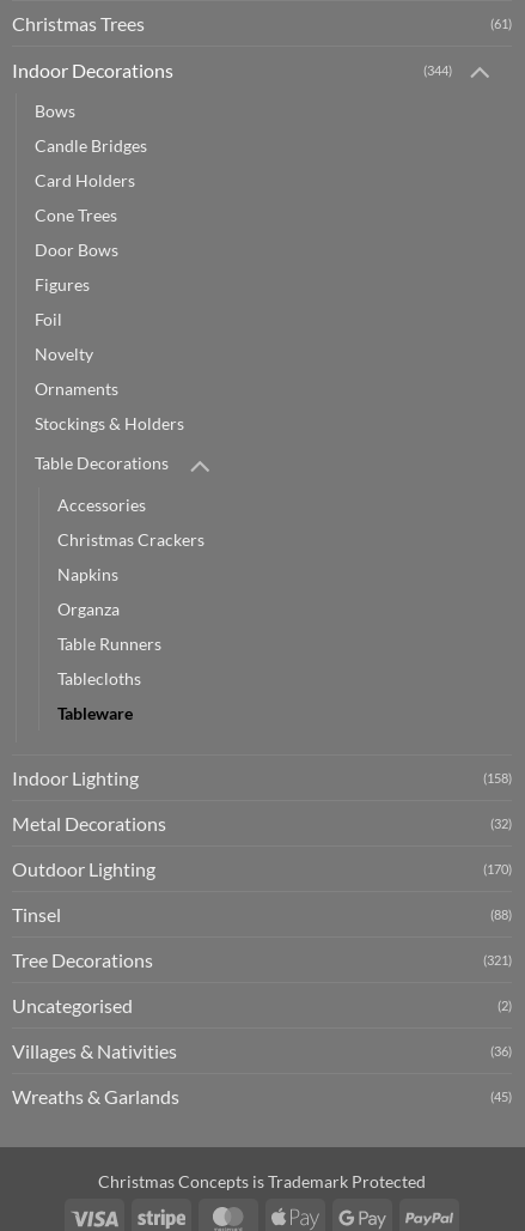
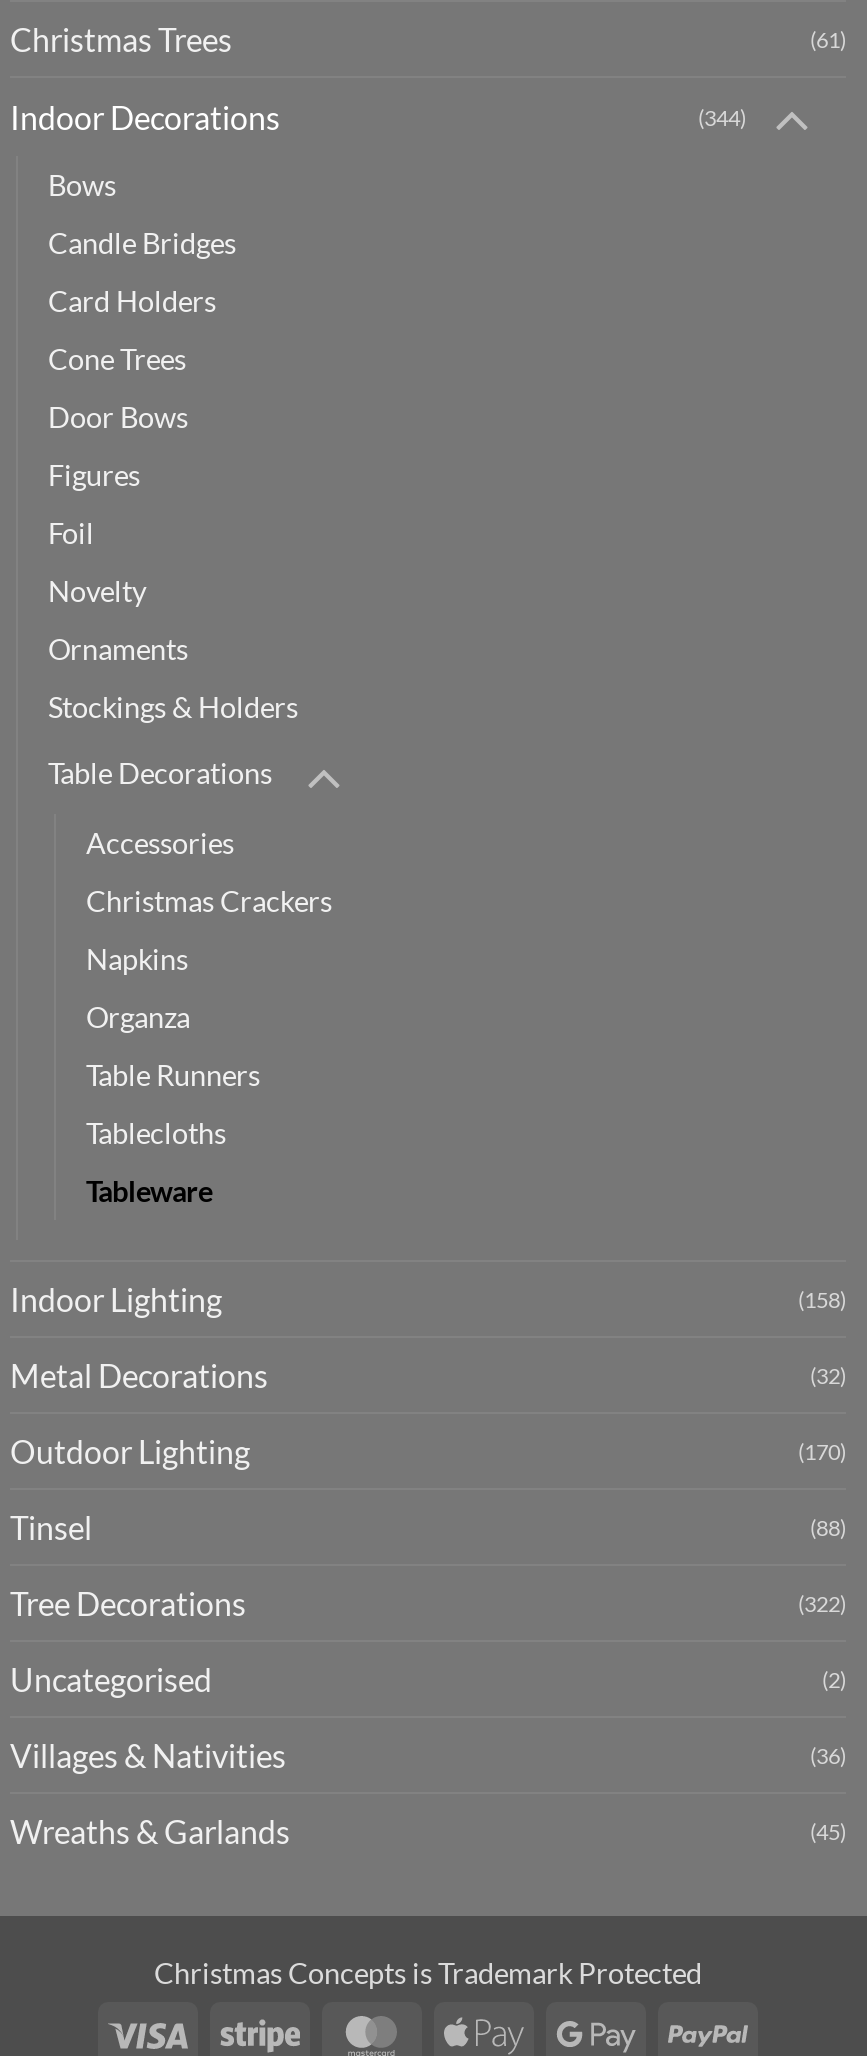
[483,952,512,968] (321) -> [798,1590,846,1616] (322)

